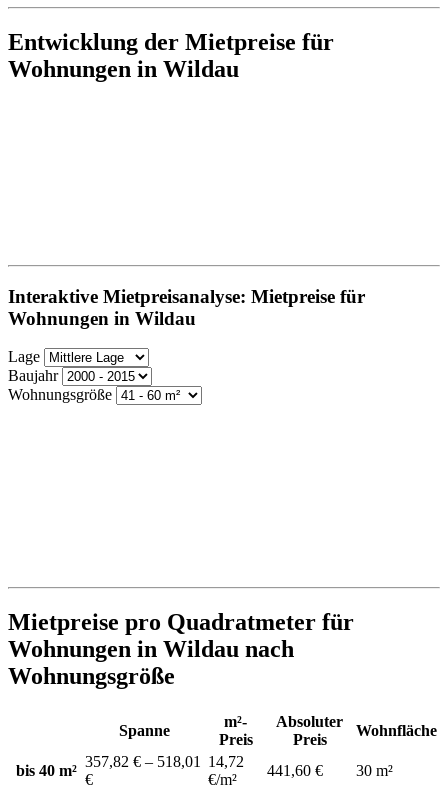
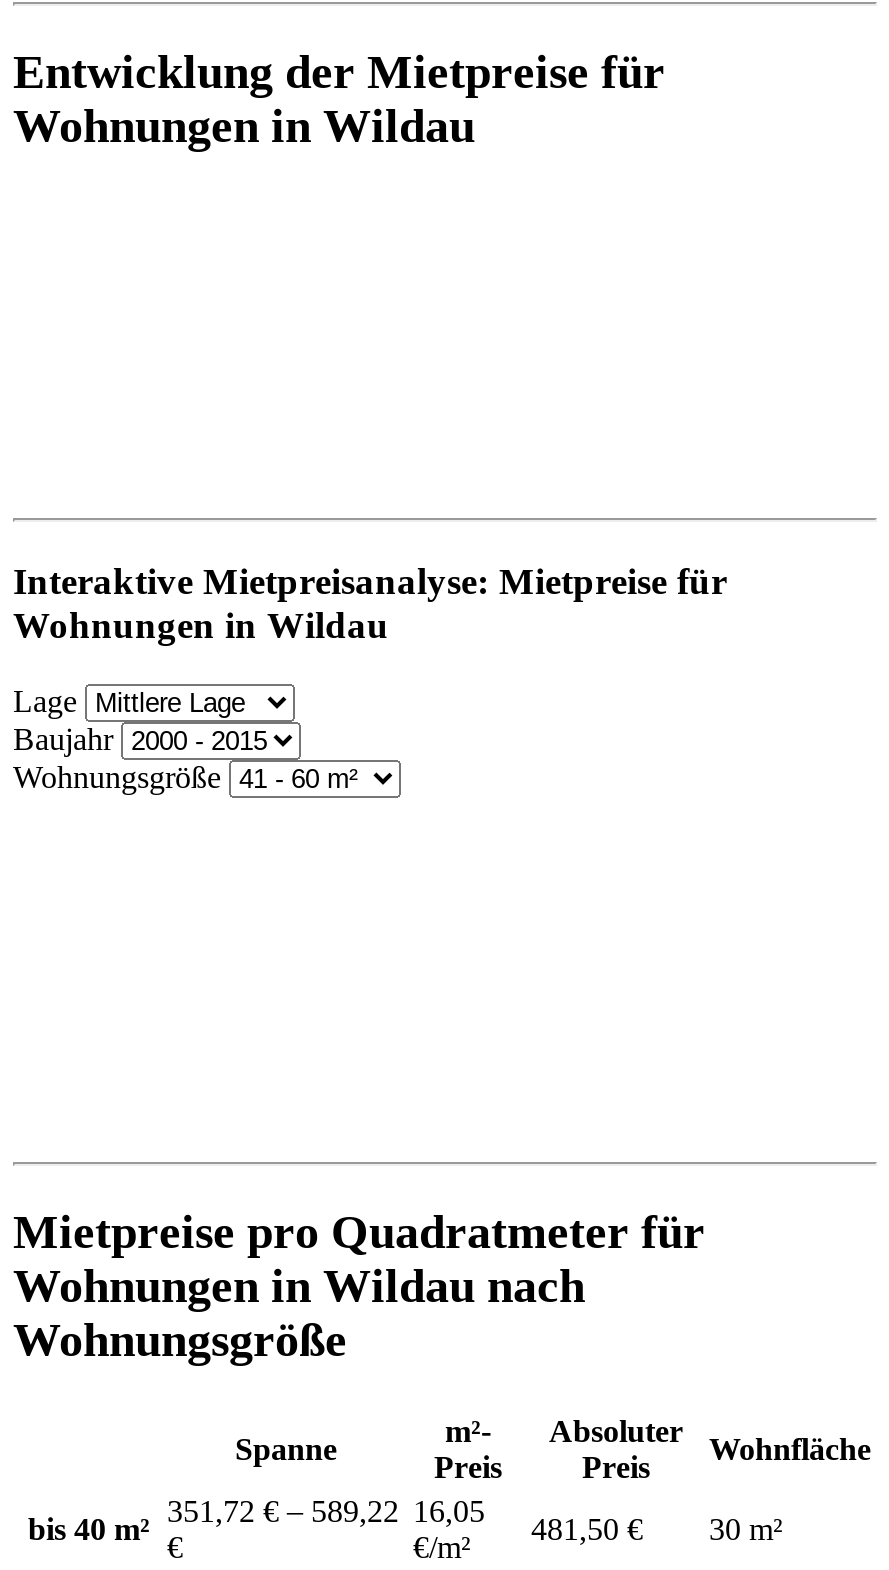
[85,753,201,770] 357,82 € – 518,01 -> [167,1494,399,1528] 351,72 € – 589,22
[208,753,244,770] 14,72 -> [413,1494,485,1528] 16,05
[267,762,323,779] 441,60 € -> [531,1512,643,1546] 481,50 €

